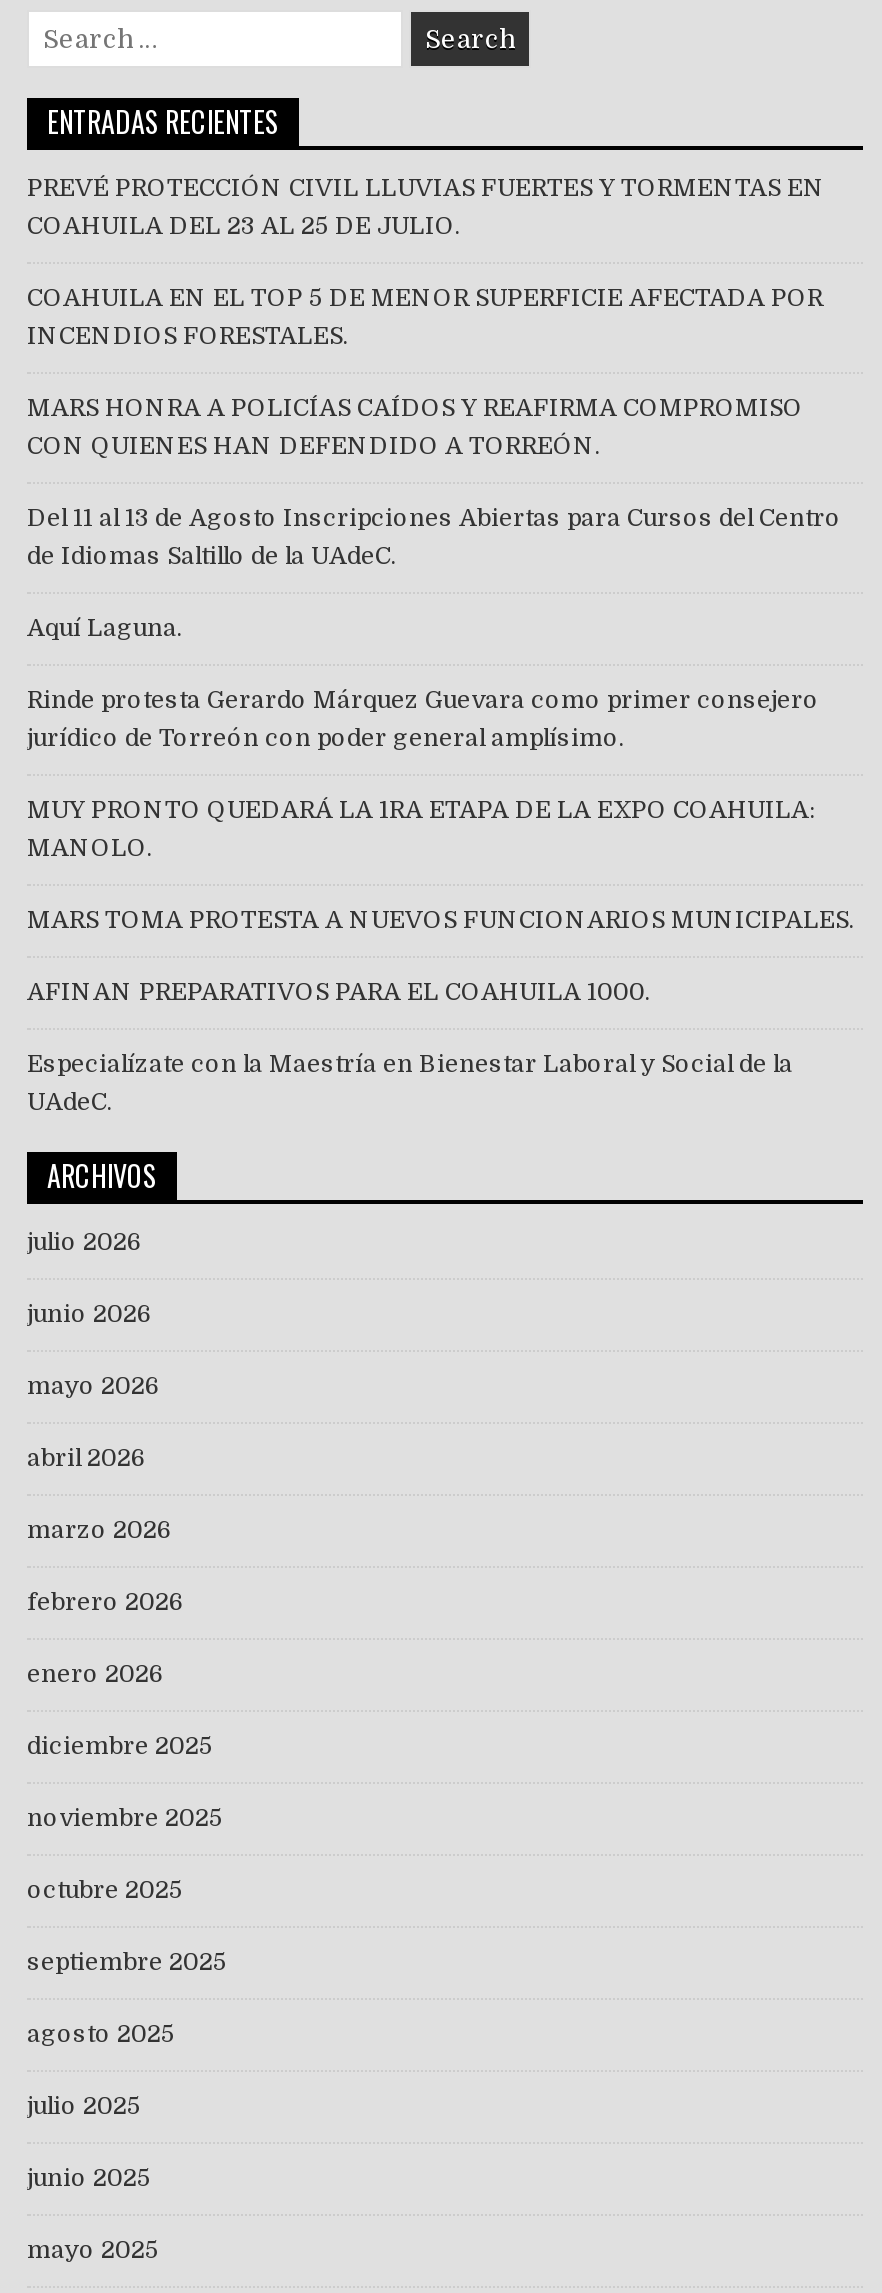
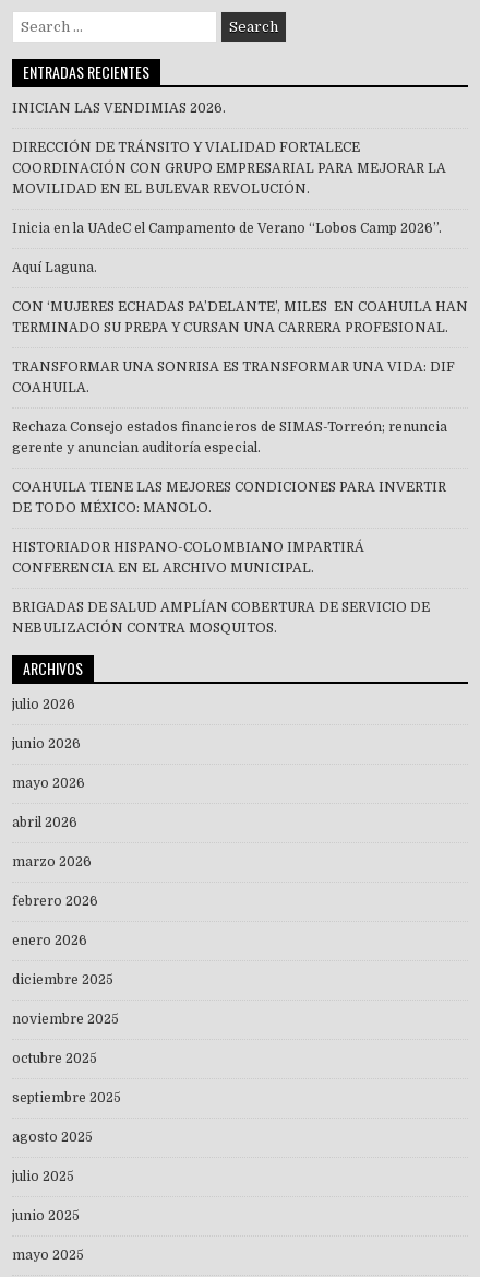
[27,174,841,570] PREVÉ PROTECCIÓN CIVIL LLUVIAS FUERTES Y TORMENTAS EN | COAHUILA DEL 23 AL 25 DE JULIO. | COAHUILA EN EL TOP 5 DE MENOR SUPERFICIE AFECTADA POR | INCENDIOS FORESTALES. | MARS HONRA A POLICÍAS CAÍDOS Y REAFIRMA COMPROMISO | CON QUIENES HAN DEFENDIDO A TORREÓN. | Del 11 al 13 de Agosto Inscripciones Abiertas para Cursos del Centro | de Idiomas Saltillo de la UAdeC. -> [12,101,446,236] INICIAN LAS VENDIMIAS 2026. | DIRECCIÓN DE TRÁNSITO Y VIALIDAD FORTALECE | COORDINACIÓN CON GRUPO EMPRESARIAL PARA MEJORAR LA | MOVILIDAD EN EL BULEVAR REVOLUCIÓN. | Inicia en la UAdeC el Campamento de Verano “Lobos Camp 2026”.
moved [27,614,183,642] -> [12,260,97,275]: Aquí Laguna.
[27,686,855,1116] Rinde protesta Gerardo Márquez Guevara como primer consejero | jurídico de Torreón con poder general amplísimo. | MUY PRONTO QUEDARÁ LA 1RA ETAPA DE LA EXPO COAHUILA: | MANOLO. | MARS TOMA PROTESTA A NUEVOS FUNCIONARIOS MUNICIPALES. | AFINAN PREPARATIVOS PARA EL COAHUILA 1000. | Especialízate con la Maestría en Bienestar Laboral y Social de la | UAdeC. -> [12,300,468,636] CON ‘MUJERES ECHADAS PA’DELANTE’, MILES EN COAHUILA HAN | TERMINADO SU PREPA Y CURSAN UNA CARRERA PROFESIONAL. | TRANSFORMAR UNA SONRISA ES TRANSFORMAR UNA VIDA: DIF | COAHUILA. | Rechaza Consejo estados financieros de SIMAS-Torreón; renuncia | gerente y anuncian auditoría especial. | COAHUILA TIENE LAS MEJORES CONDICIONES PARA INVERTIR | DE TODO MÉXICO: MANOLO. | HISTORIADOR HISPANO-COLOMBIANO IMPARTIRÁ | CONFERENCIA EN EL ARCHIVO MUNICIPAL. | BRIGADAS DE SALUD AMPLÍAN COBERTURA DE SERVICIO DE | NEBULIZACIÓN CONTRA MOSQUITOS.

